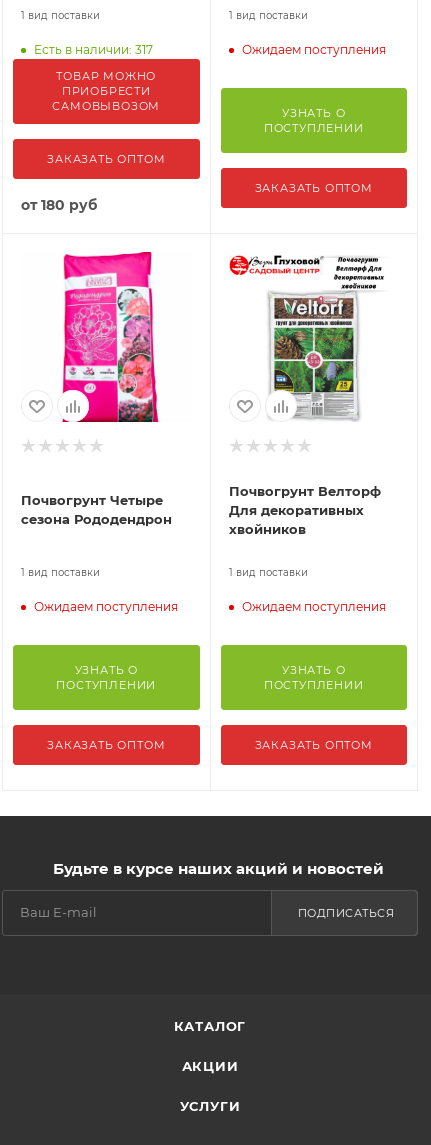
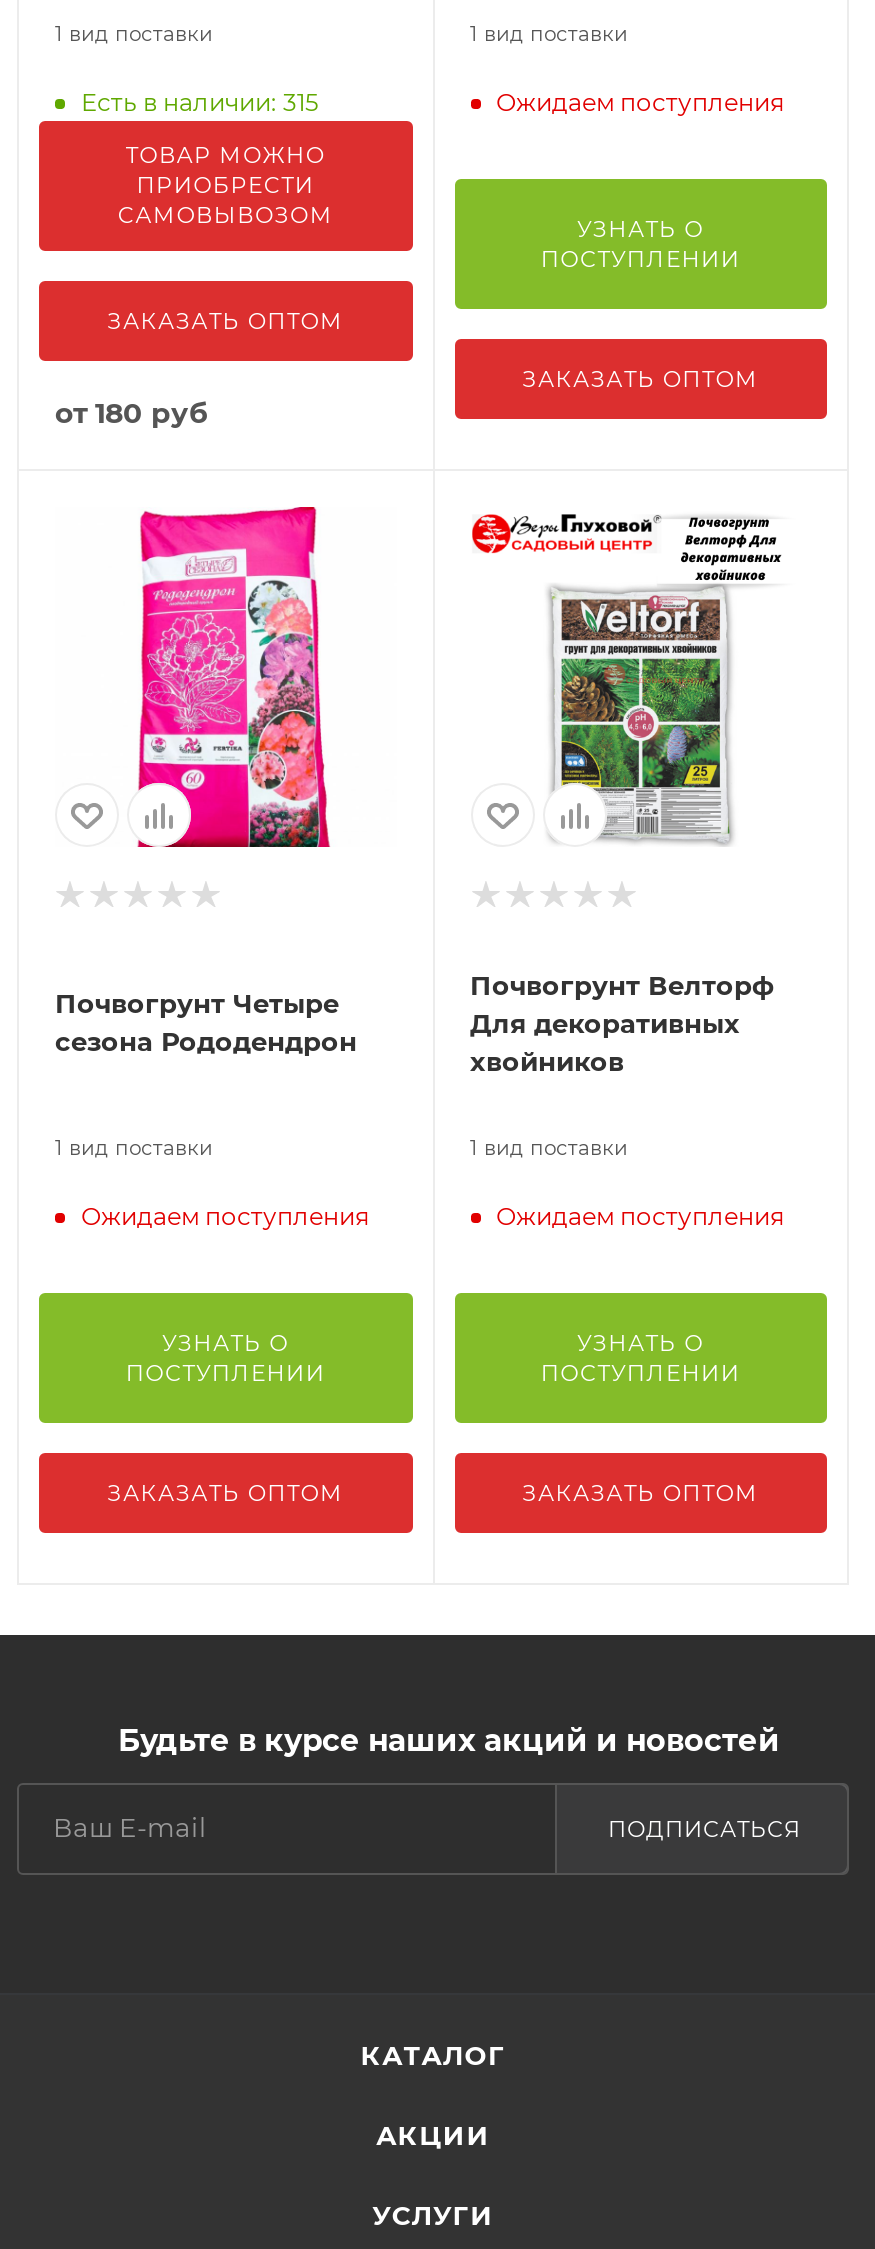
[34,42,153,57] Есть в наличии: 317 -> [81,87,319,117] Есть в наличии: 315

